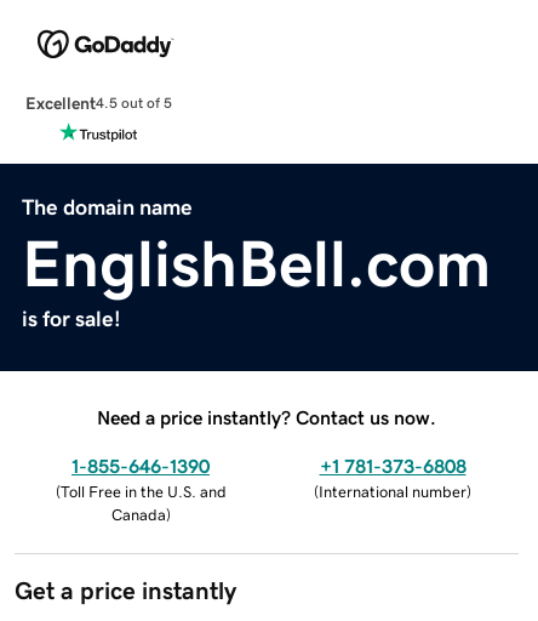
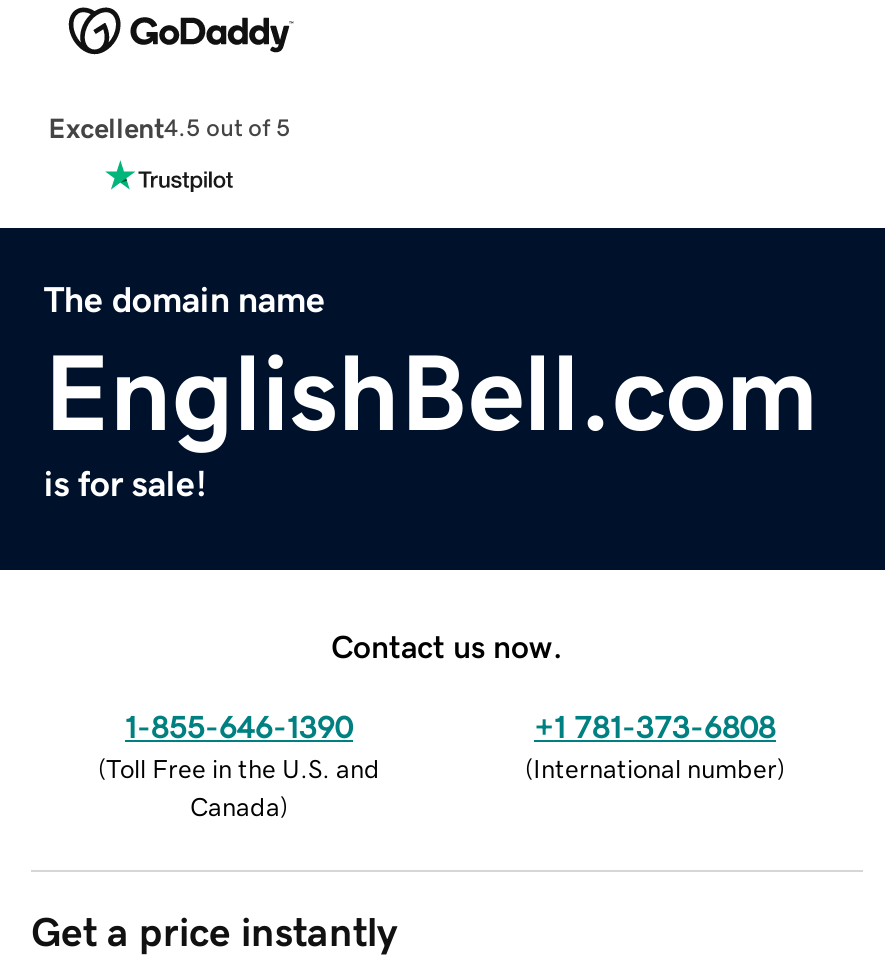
[97,407,436,426] Need a price instantly? Contact us now. -> [331,629,563,661] Contact us now.

